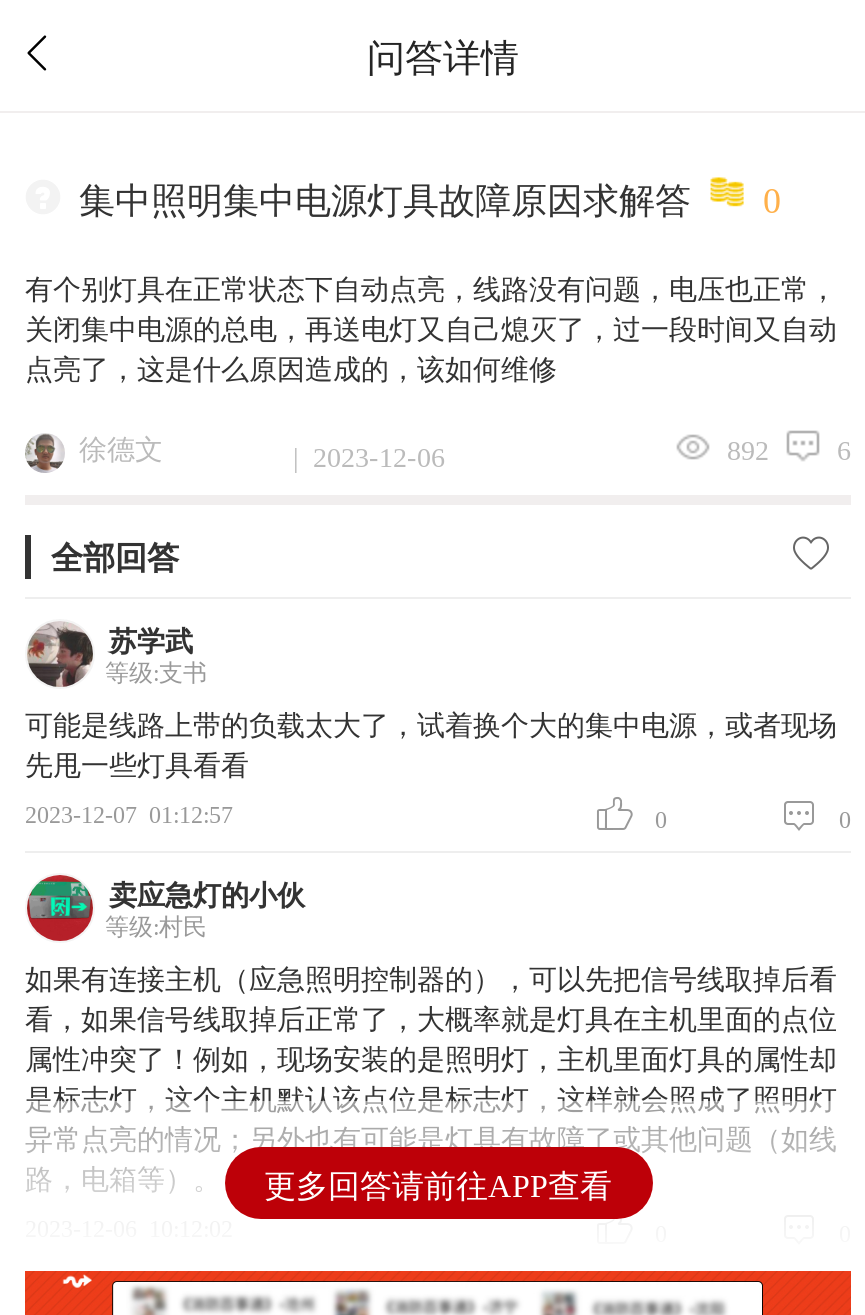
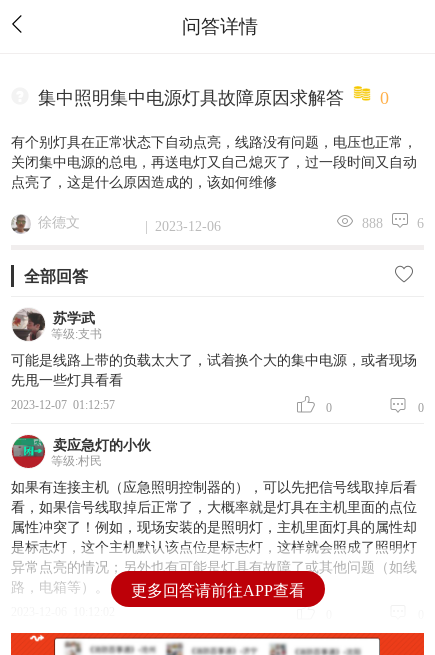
[713,434,851,462] 892 6 -> [355,215,424,229] 888 6

